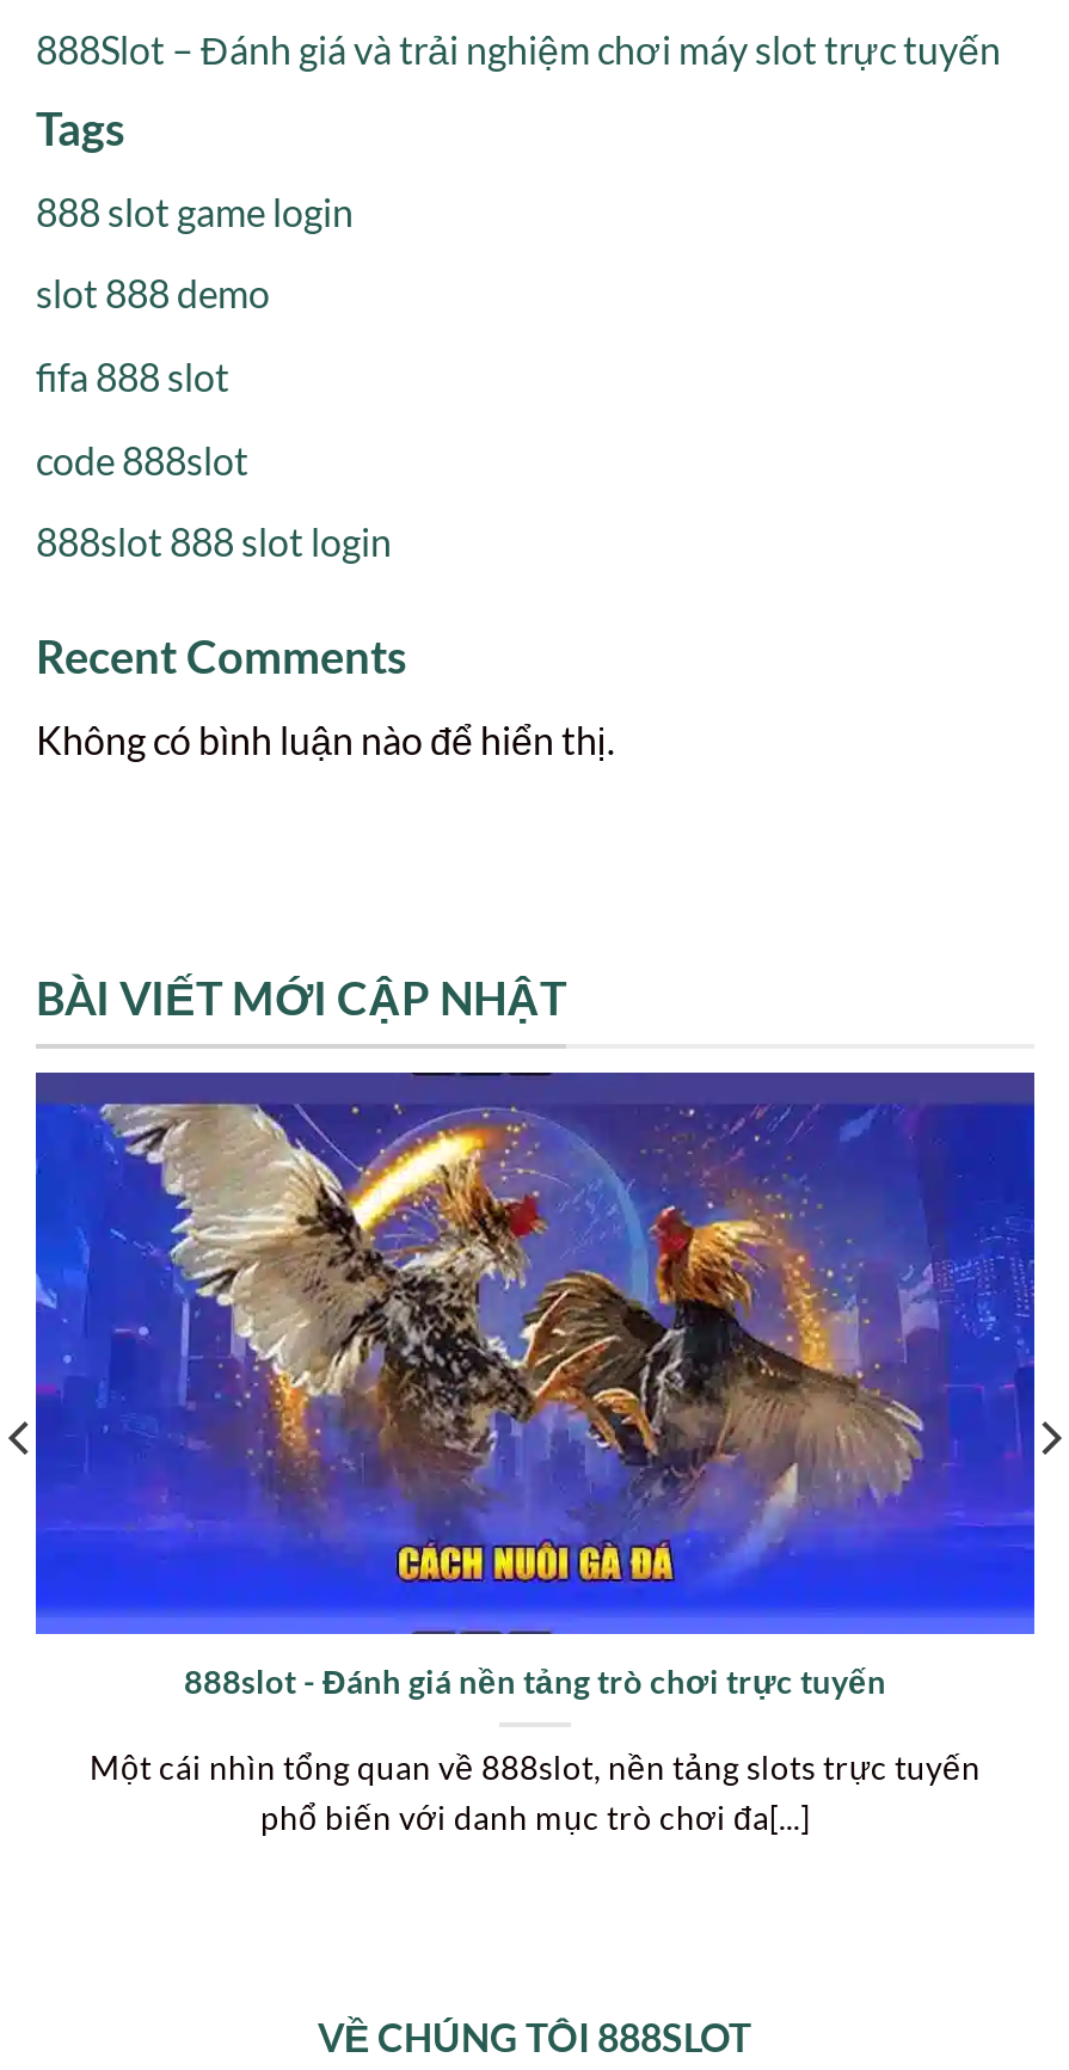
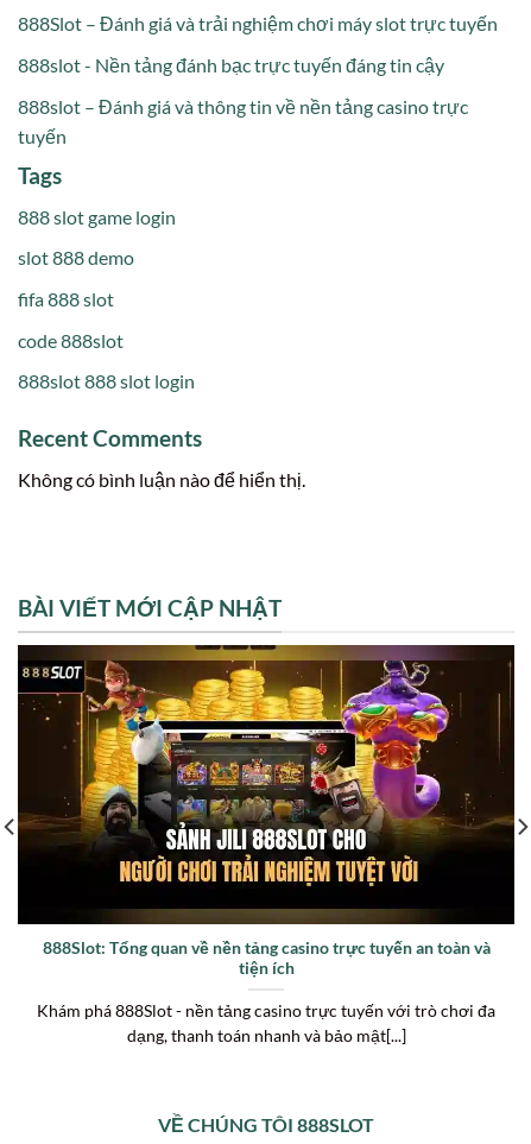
none -> [18,53,468,147] 888slot - Nền tảng đánh bạc trực tuyến đáng tin cậy | 888slot – Đánh giá và thông tin về nền tảng casino trực | tuyến
[33,1070,1037,1701] [image] | 888slot - Đánh giá nền tảng trò chơi trực tuyến -> [17,644,516,978] [image] | 888Slot: Tổng quan về nền tảng casino trực tuyến an toàn và | tiện ích
[90,1749,981,1837] Một cái nhìn tổng quan về 888slot, nền tảng slots trực tuyến | phổ biến với danh mục trò chơi đa[...] -> [37,1002,495,1046] Khám phá 888Slot - nền tảng casino trực tuyến với trò chơi đa | dạng, thanh toán nhanh và bảo mật[...]

